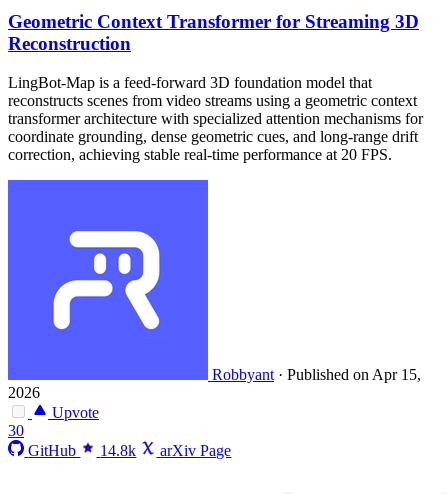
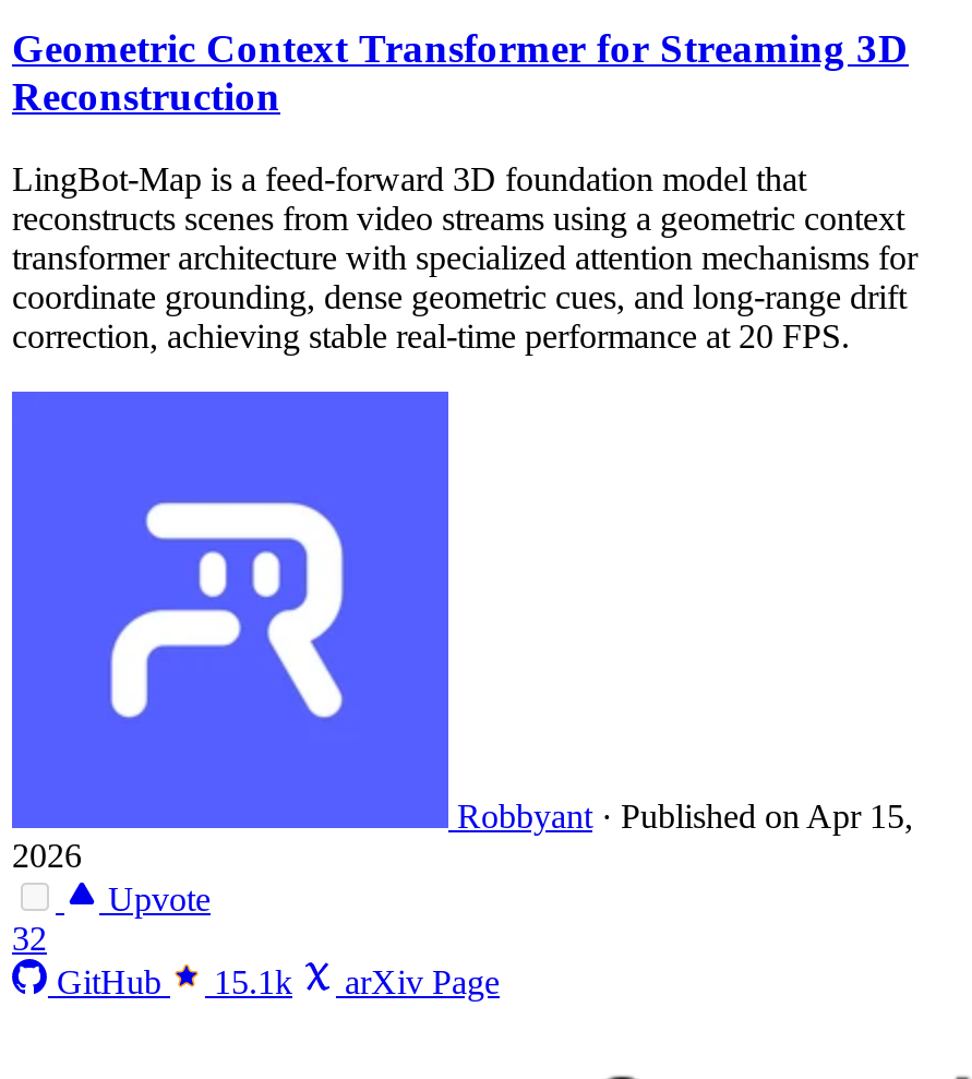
[8,421,24,438] 30 -> [12,921,47,958] 32
[28,441,231,458] GitHub 14.8k arXiv Page -> [57,964,500,1002] GitHub 15.1k arXiv Page

